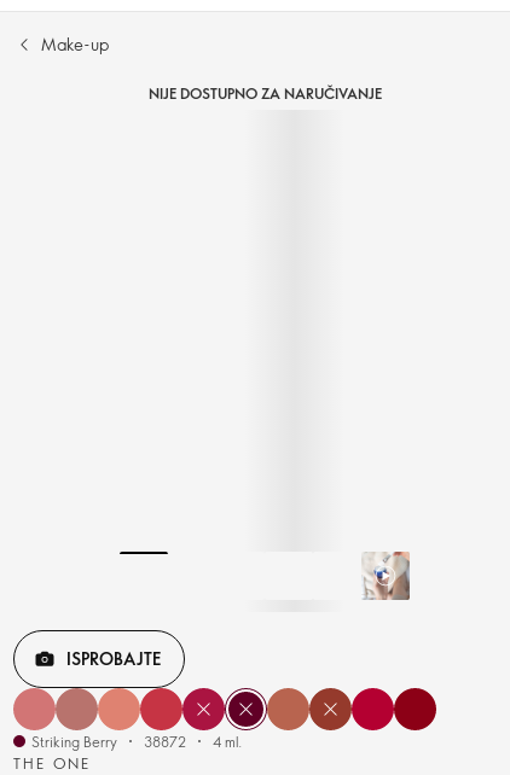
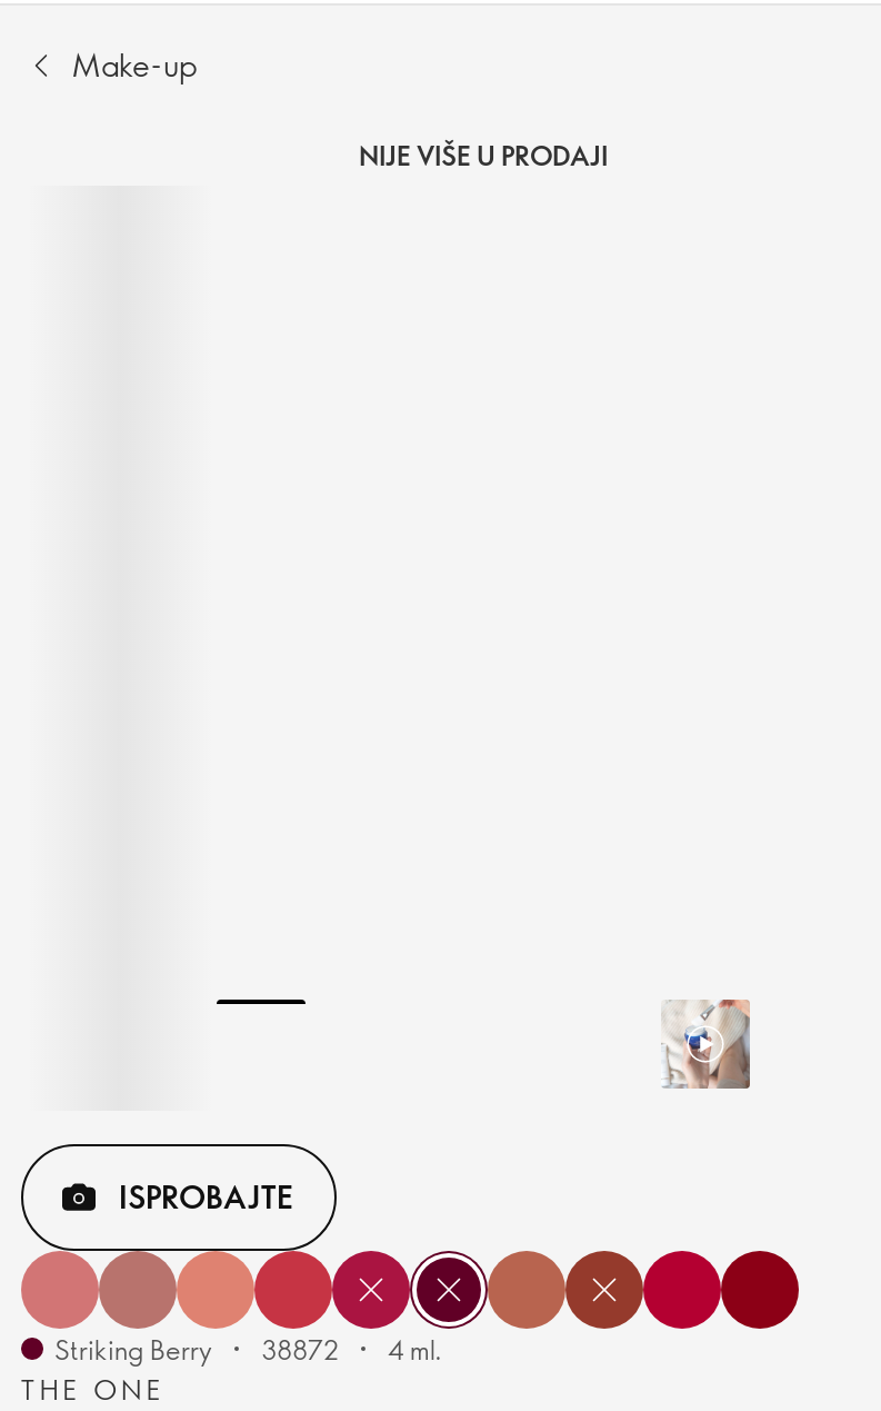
[148,83,381,103] NIJE DOSTUPNO ZA NARUČIVANJE -> [359,137,608,172] NIJE VIŠE U PRODAJI

